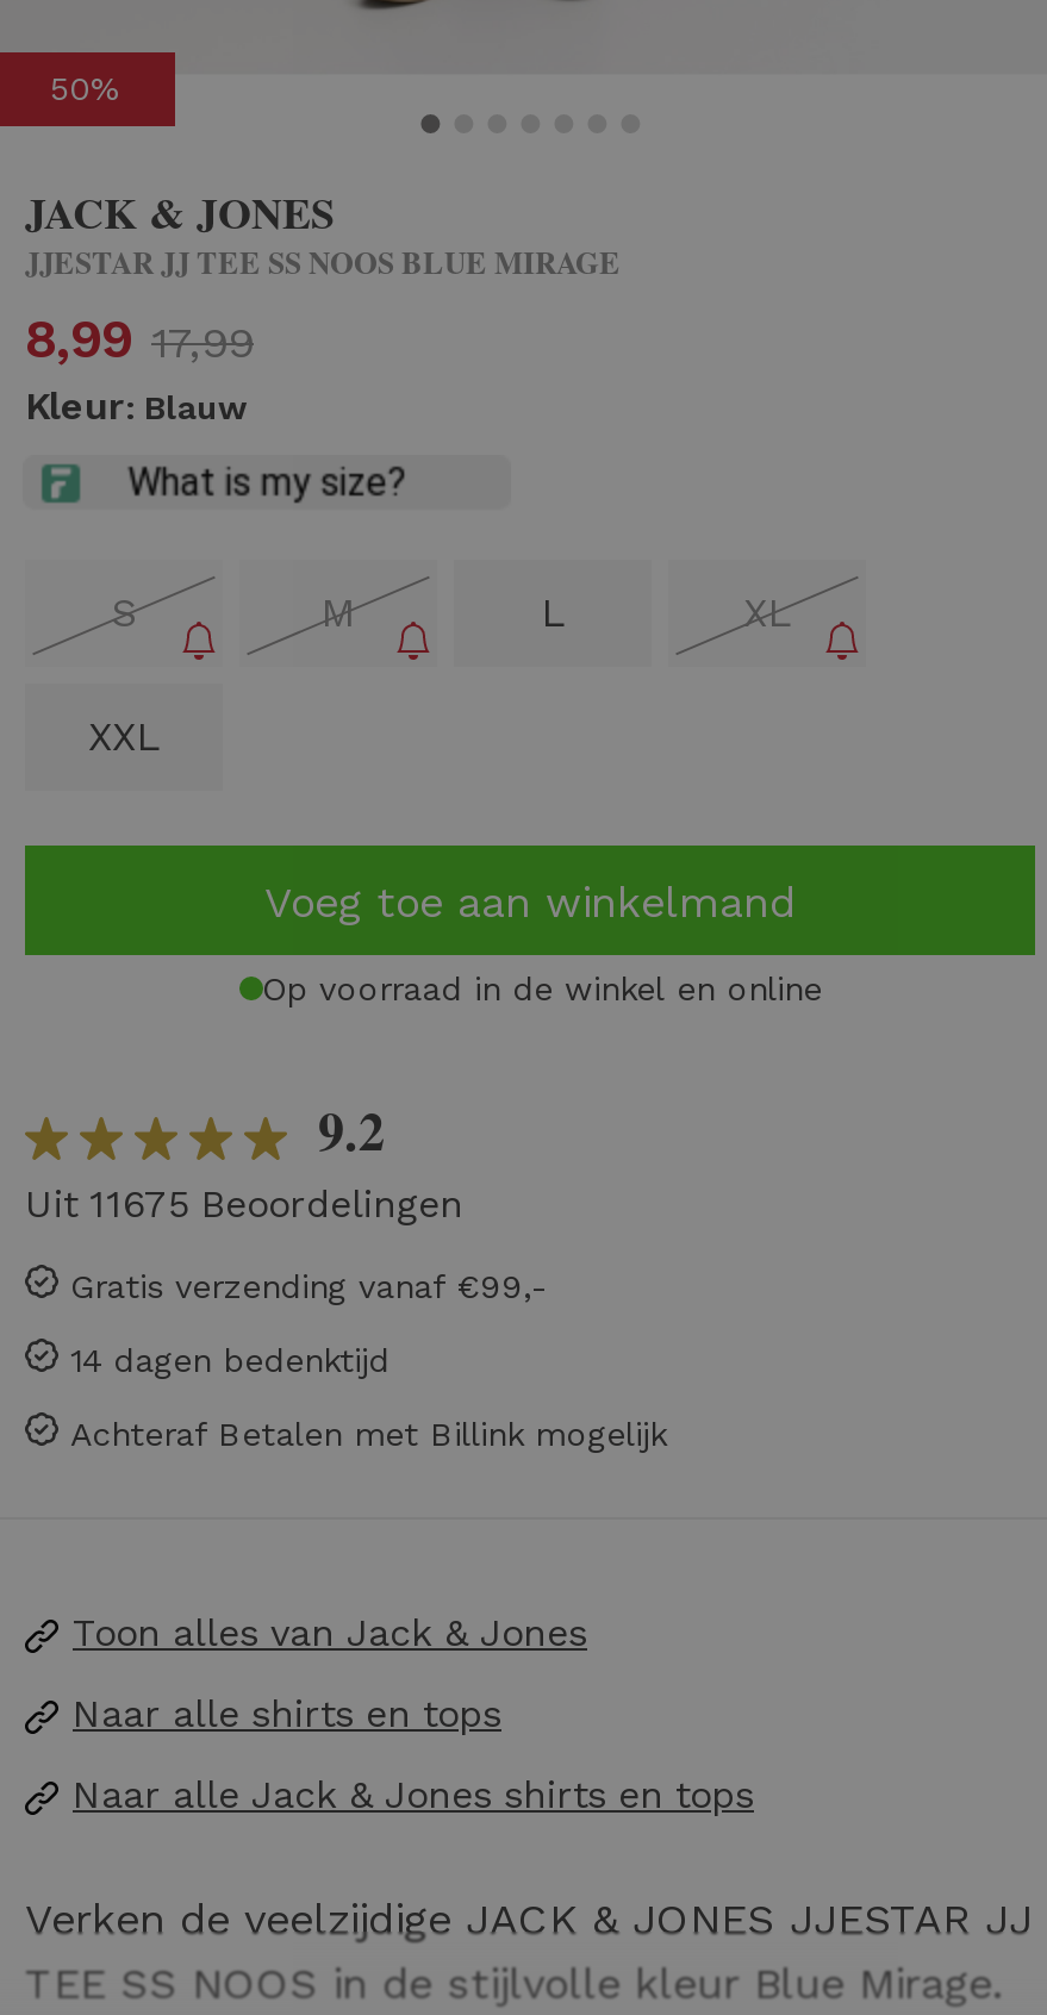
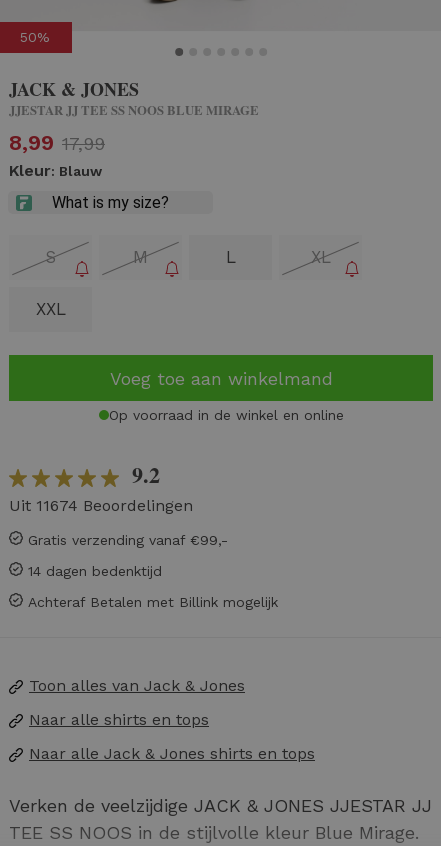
[25,1181,463,1226] Uit 11675 Beoordelingen -> [9,496,193,515] Uit 11674 Beoordelingen

